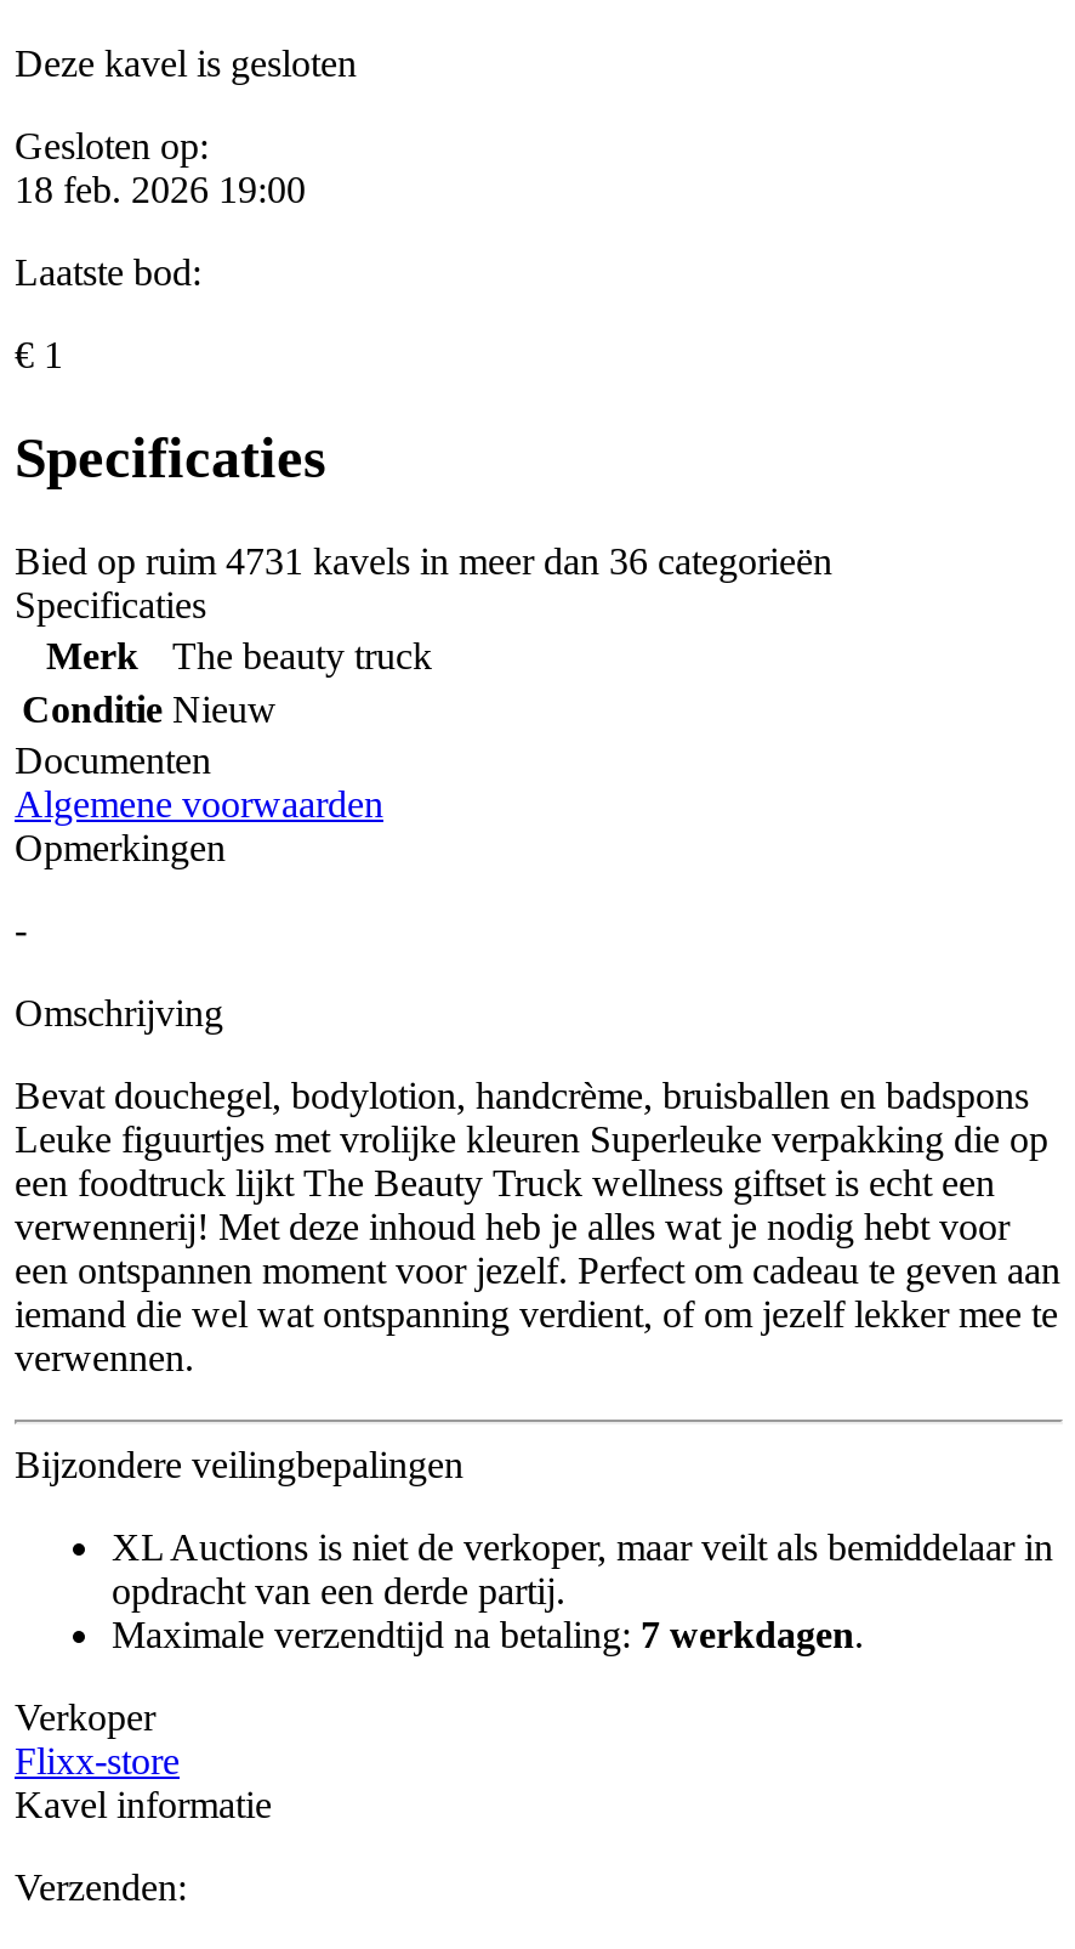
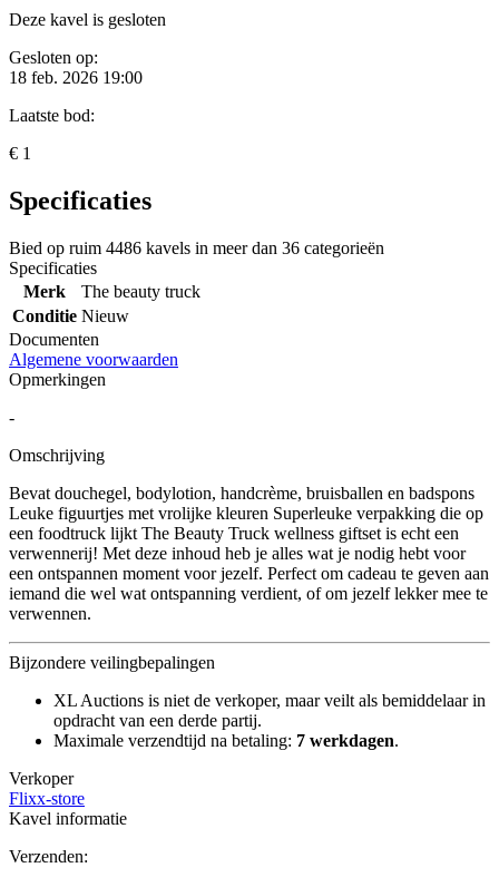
[15,540,832,581] Bied op ruim 4731 kavels in meer dan 36 categorieën -> [9,238,384,257] Bied op ruim 4486 kavels in meer dan 36 categorieën

